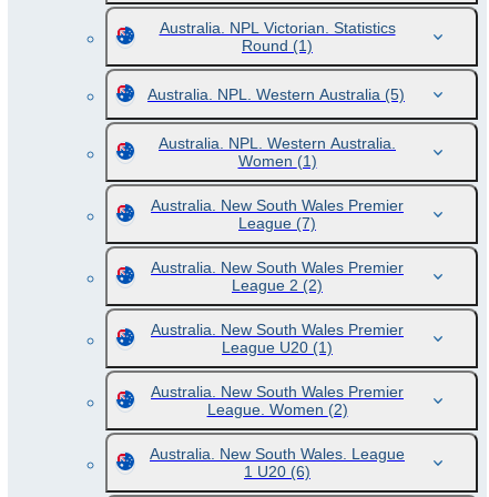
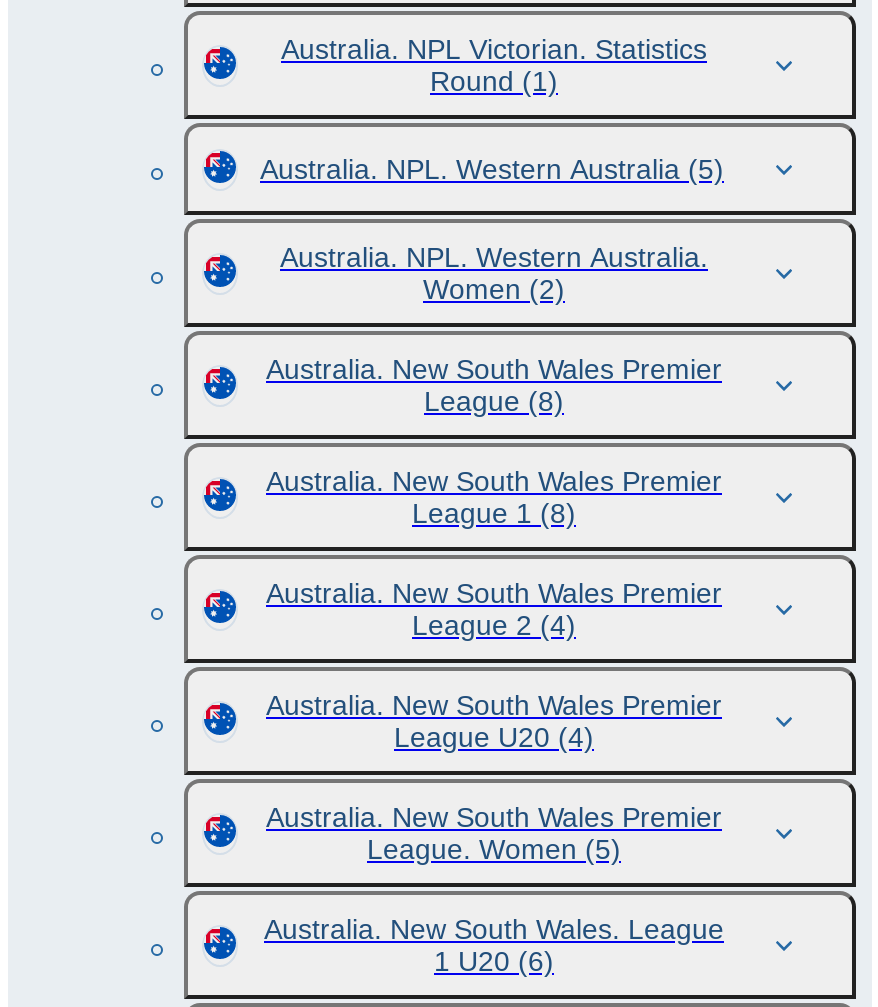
[238,152,317,170] Women (1) -> [423,273,565,305] Women (2)
[238,214,316,232] League (7) -> [424,385,564,417] League (8)
[232,276,323,294] League 2 (2) -> [412,497,576,529] League 1 (8)
[222,338,333,356] League U20 (1) -> [412,609,576,641] League 2 (4)
[207,400,348,418] League. Women (2) -> [266,721,722,865] League U20 (4) | Australia. New South Wales Premier | League. Women (5)

